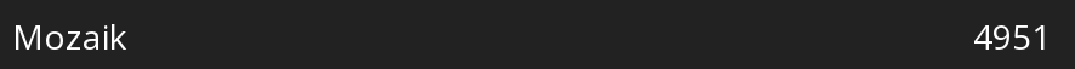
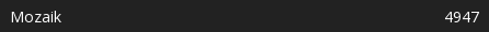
[973,12,1051,58] 4951 -> [444,6,479,26] 4947

